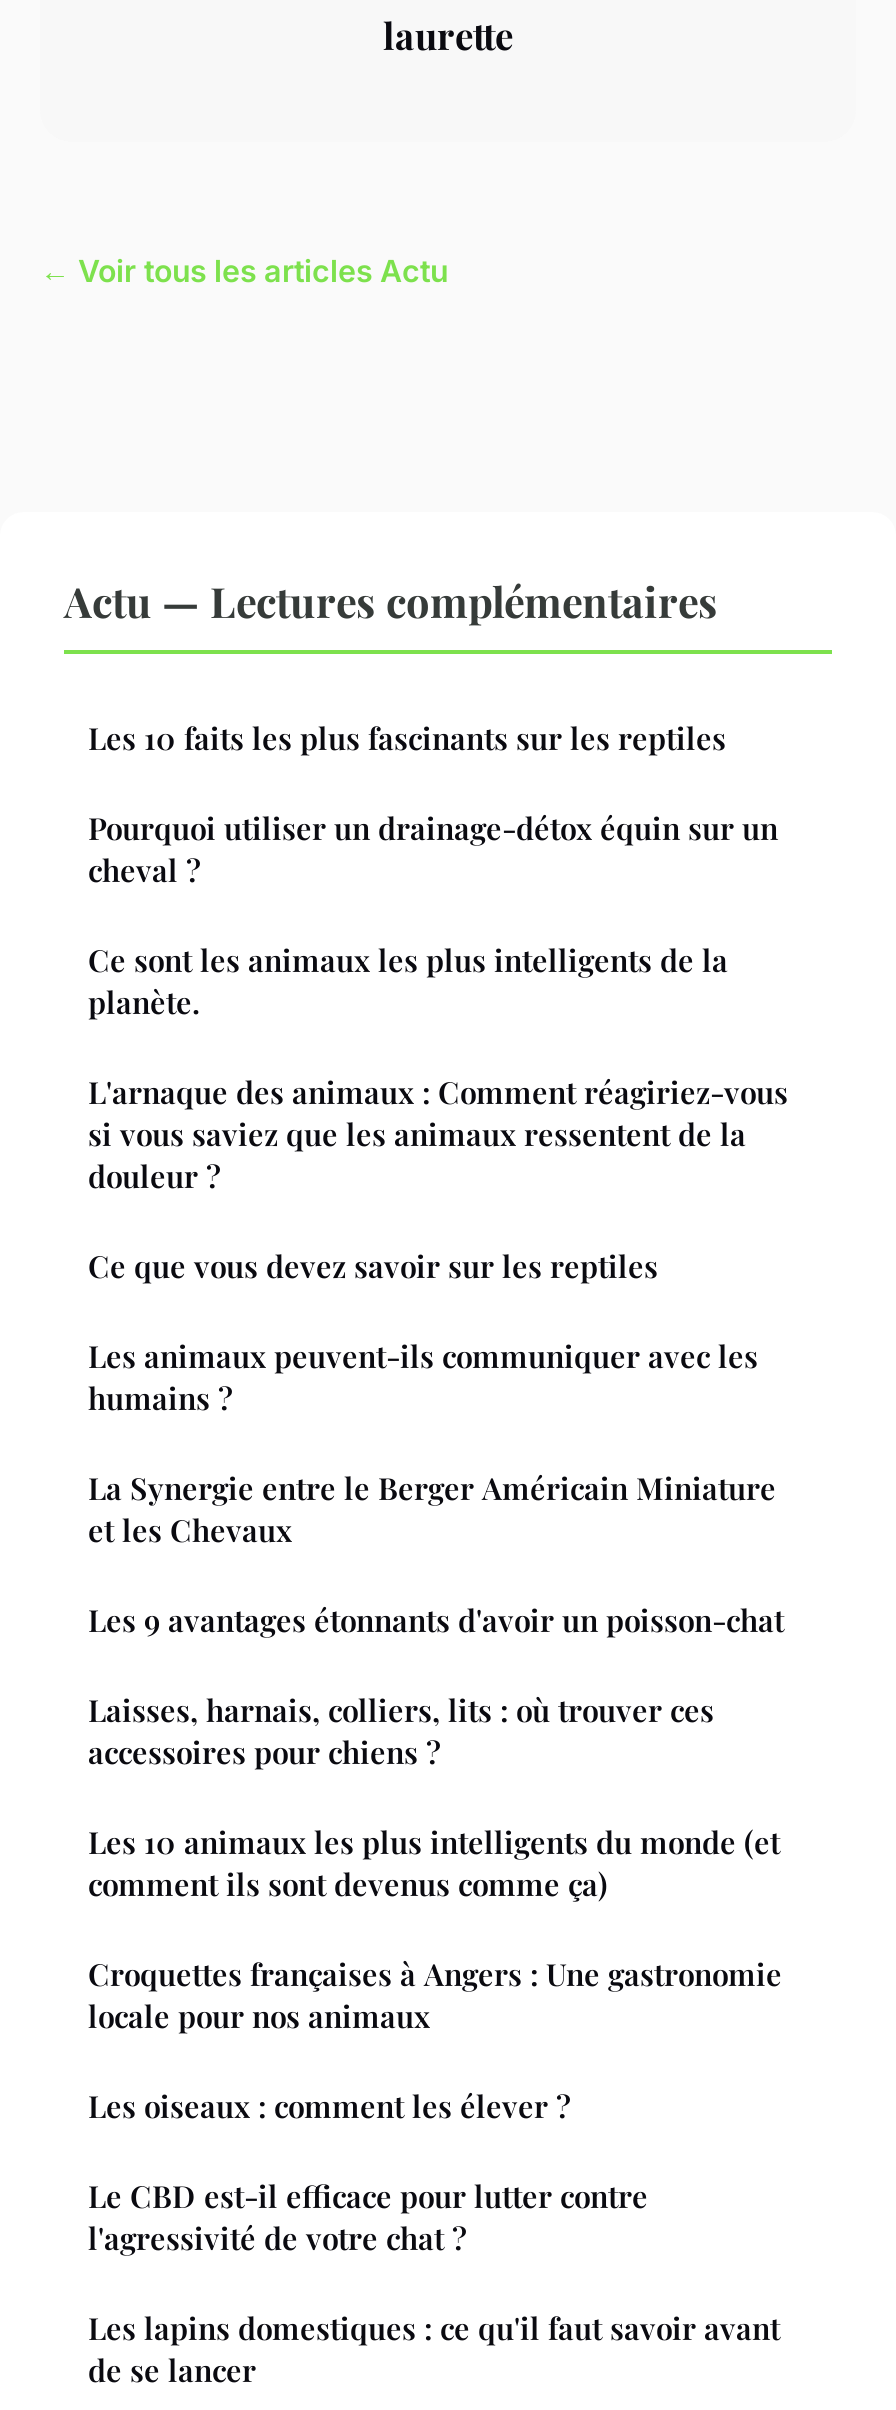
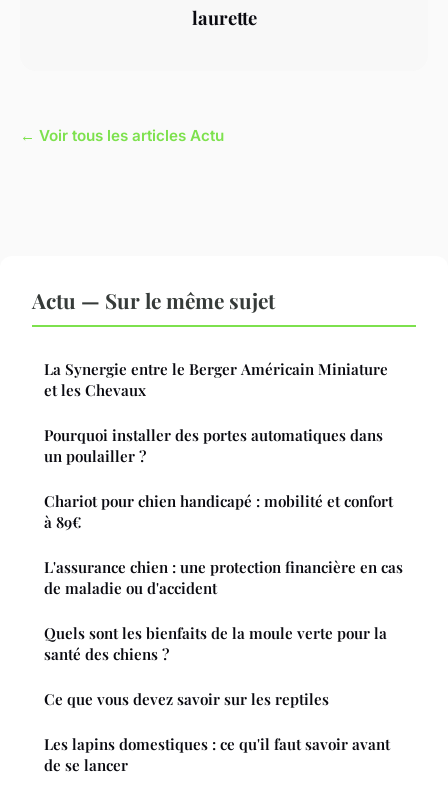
[64,572,788,1418] Actu — Lectures complémentaires | Les 10 faits les plus fascinants sur les reptiles | Pourquoi utiliser un drainage-détox équin sur un | cheval ? | Ce sont les animaux les plus intelligents de la | planète. | L'arnaque des animaux : Comment réagiriez-vous | si vous saviez que les animaux ressentent de la | douleur ? | Les animaux peuvent-ils communiquer avec les | humains ? -> [32,286,275,314] Actu — Sur le même sujet
moved [88,1246,658,1286] -> [44,689,329,709]: Ce que vous devez savoir sur les reptiles
[88,1600,784,2258] Les 9 avantages étonnants d'avoir un poisson-chat | Laisses, harnais, colliers, lits : où trouver ces | accessoires pour chiens ? | Les 10 animaux les plus intelligents du monde (et | comment ils sont devenus comme ça) | Croquettes françaises à Angers : Une gastronomie | locale pour nos animaux | Les oiseaux : comment les élever ? | Le CBD est-il efficace pour lutter contre | l'agressivité de votre chat ? -> [44,425,403,664] Pourquoi installer des portes automatiques dans | un poulailler ? | Chariot pour chien handicapé : mobilité et confort | à 89€ | L'assurance chien : une protection financière en cas | de maladie ou d'accident | Quels sont les bienfaits de la moule verte pour la | santé des chiens ?

